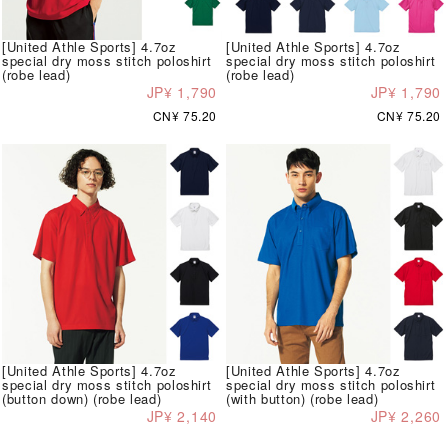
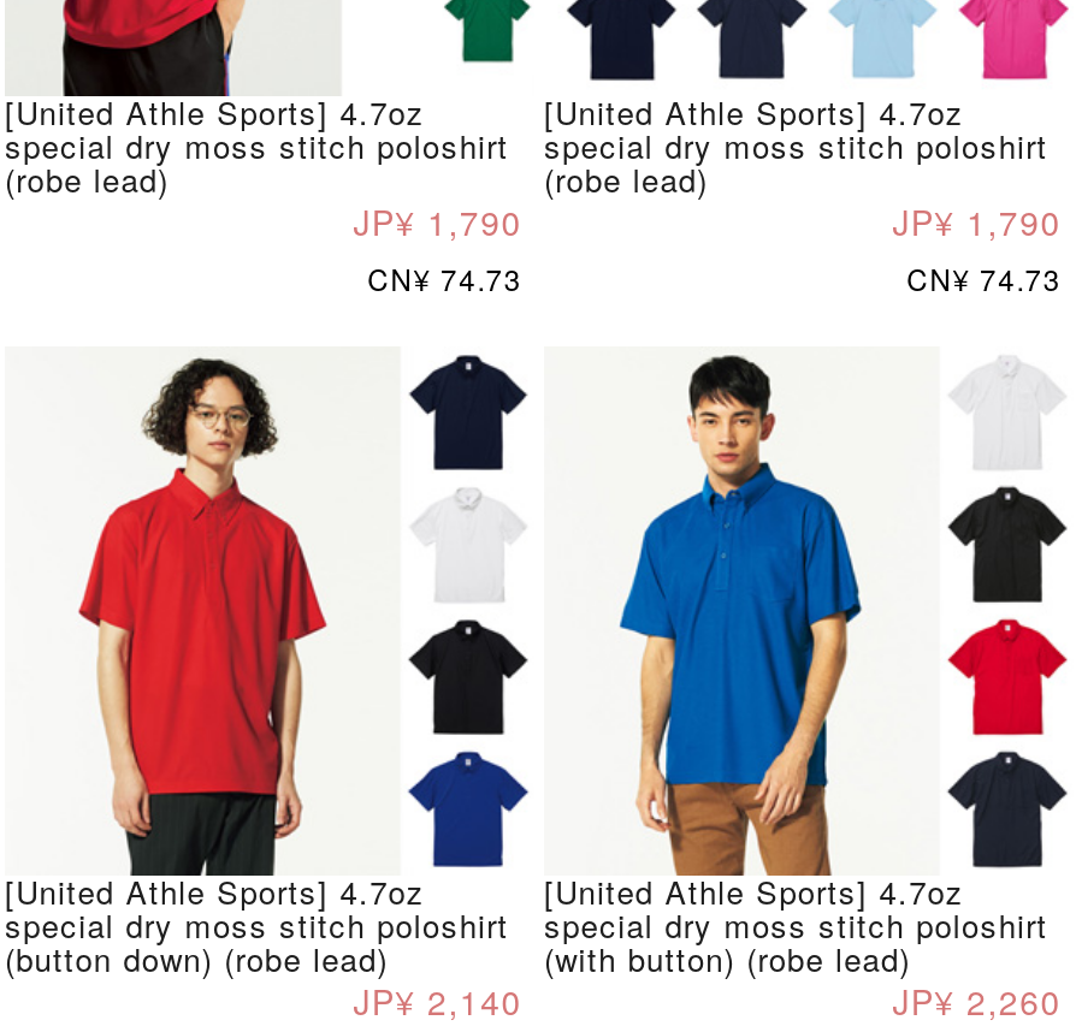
[153,107,217,124] CN¥ 75.20 -> [367,258,522,299] CN¥ 74.73
[377,107,441,124] CN¥ 75.20 -> [907,258,1062,299] CN¥ 74.73

